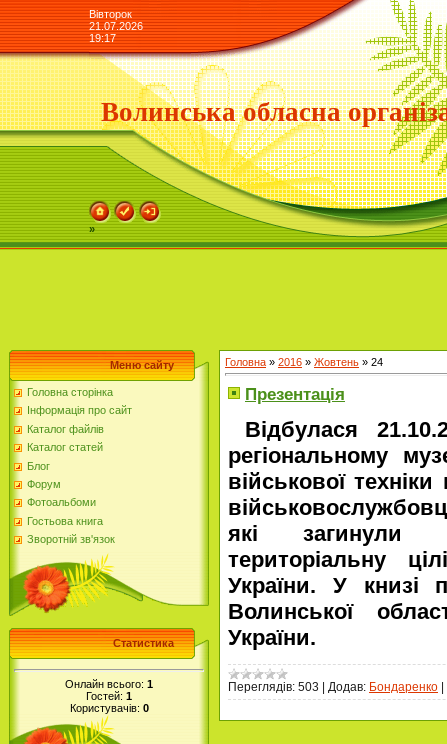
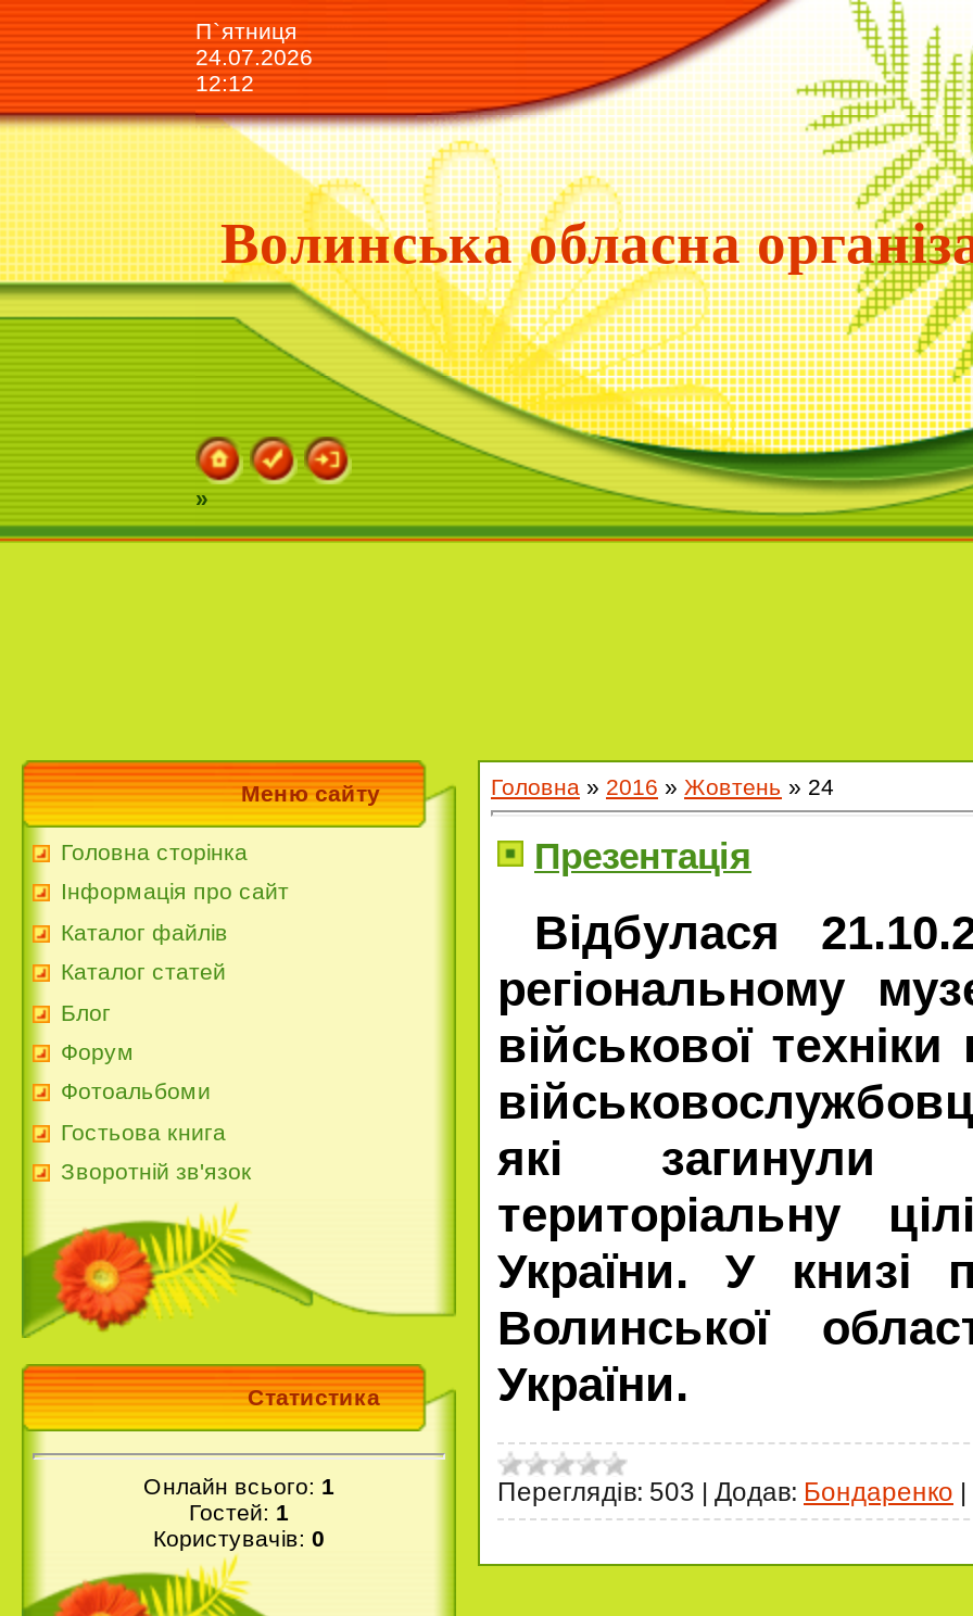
[89,8,143,44] Вівторок | 21.07.2026 | 19:17 -> [195,17,313,96] П`ятниця | 24.07.2026 | 12:12

